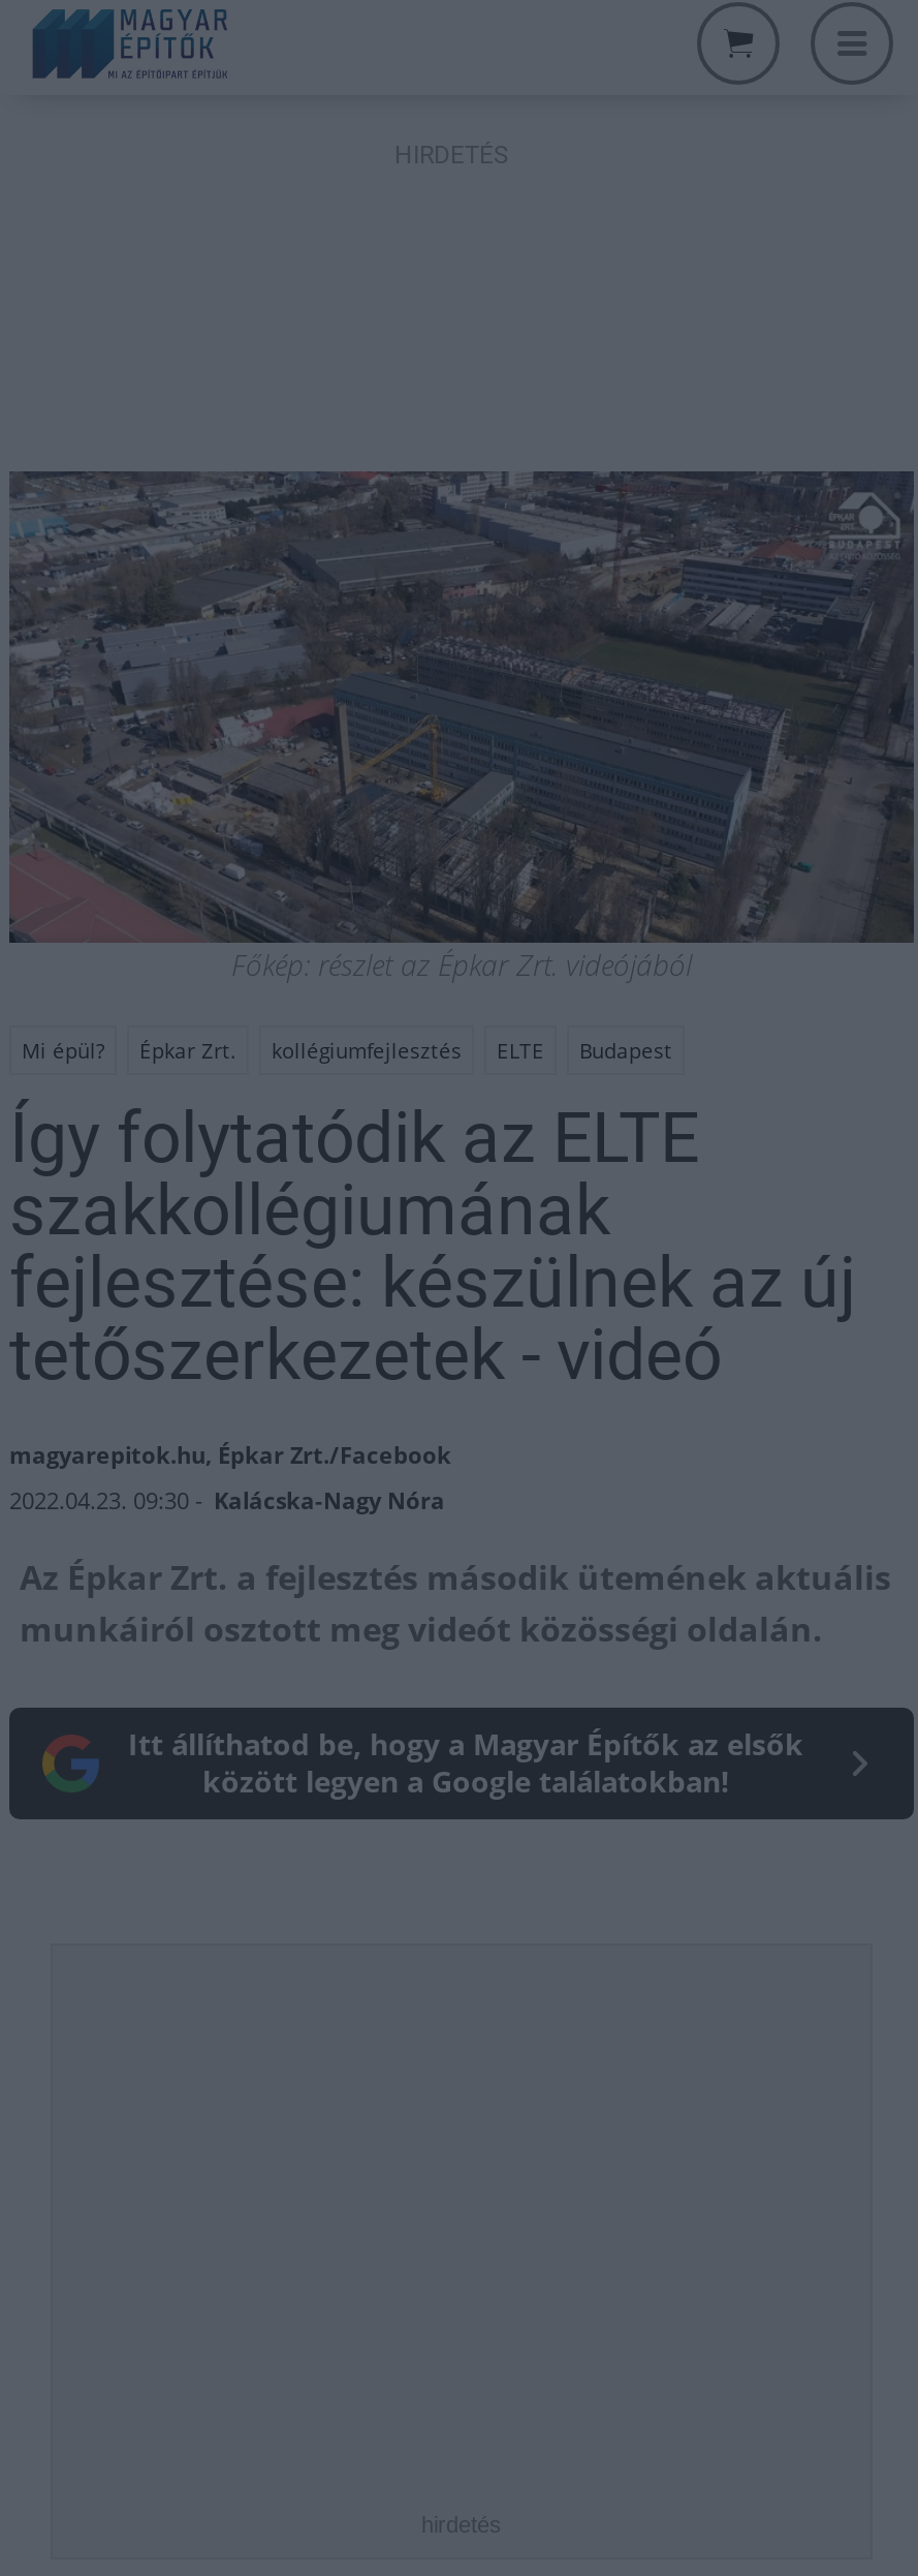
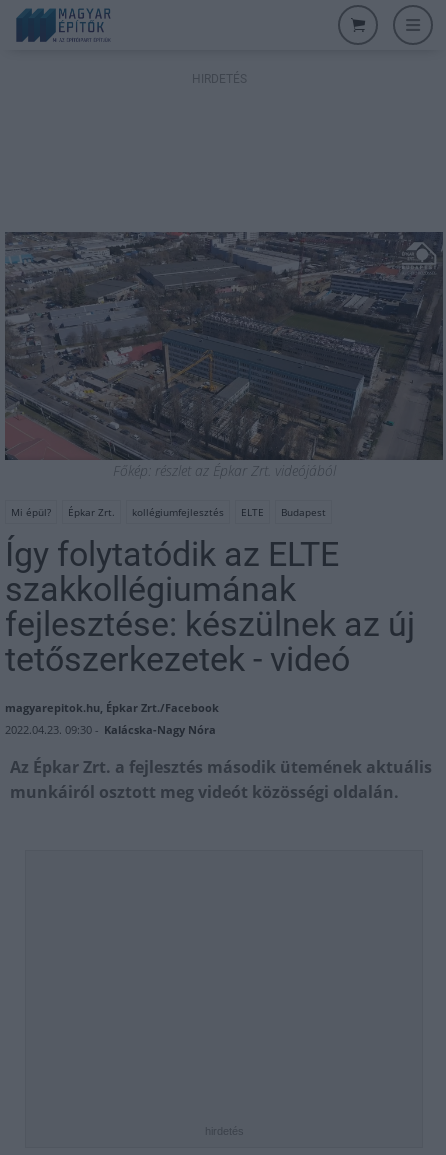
[128,1725,803,1801] Itt állíthatod be, hogy a Magyar Építők az elsők | között legyen a Google találatokban! -> none

